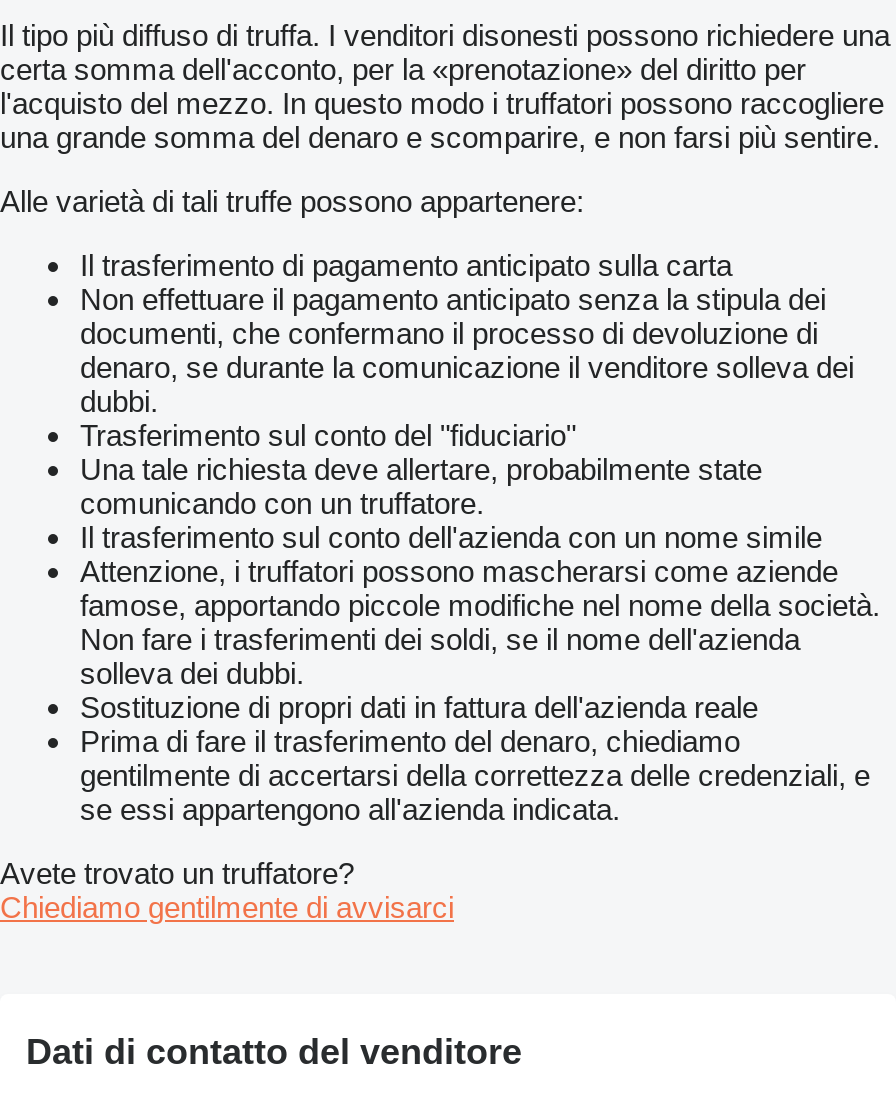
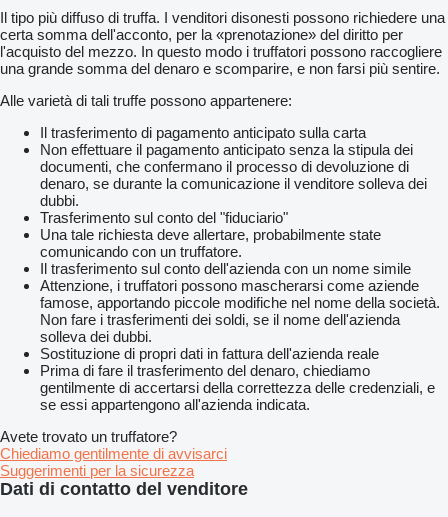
none -> [0,462,194,479] Suggerimenti per la sicurezza

